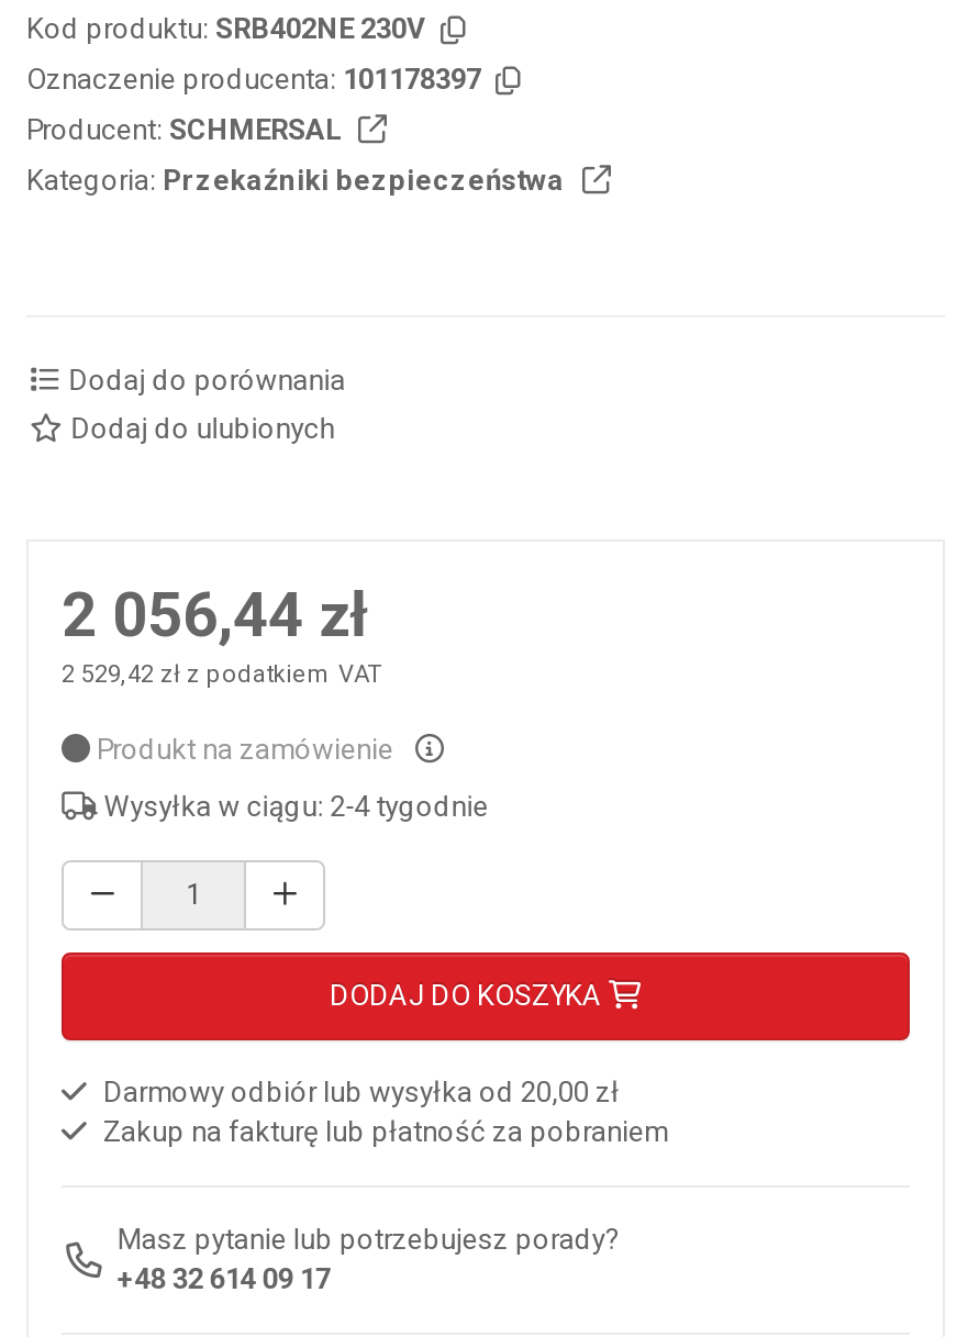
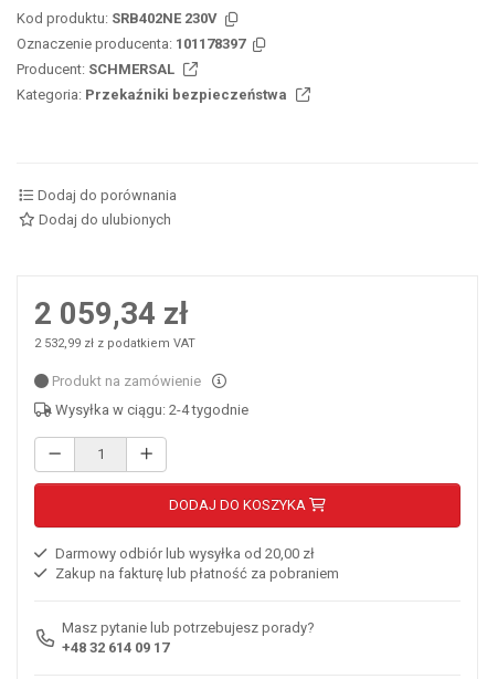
[62,578,369,650] 2 056,44 zł -> [34,295,189,331] 2 059,34 zł
[62,659,382,688] 2 529,42 zł z podatkiem VAT -> [34,336,195,350] 2 532,99 zł z podatkiem VAT

